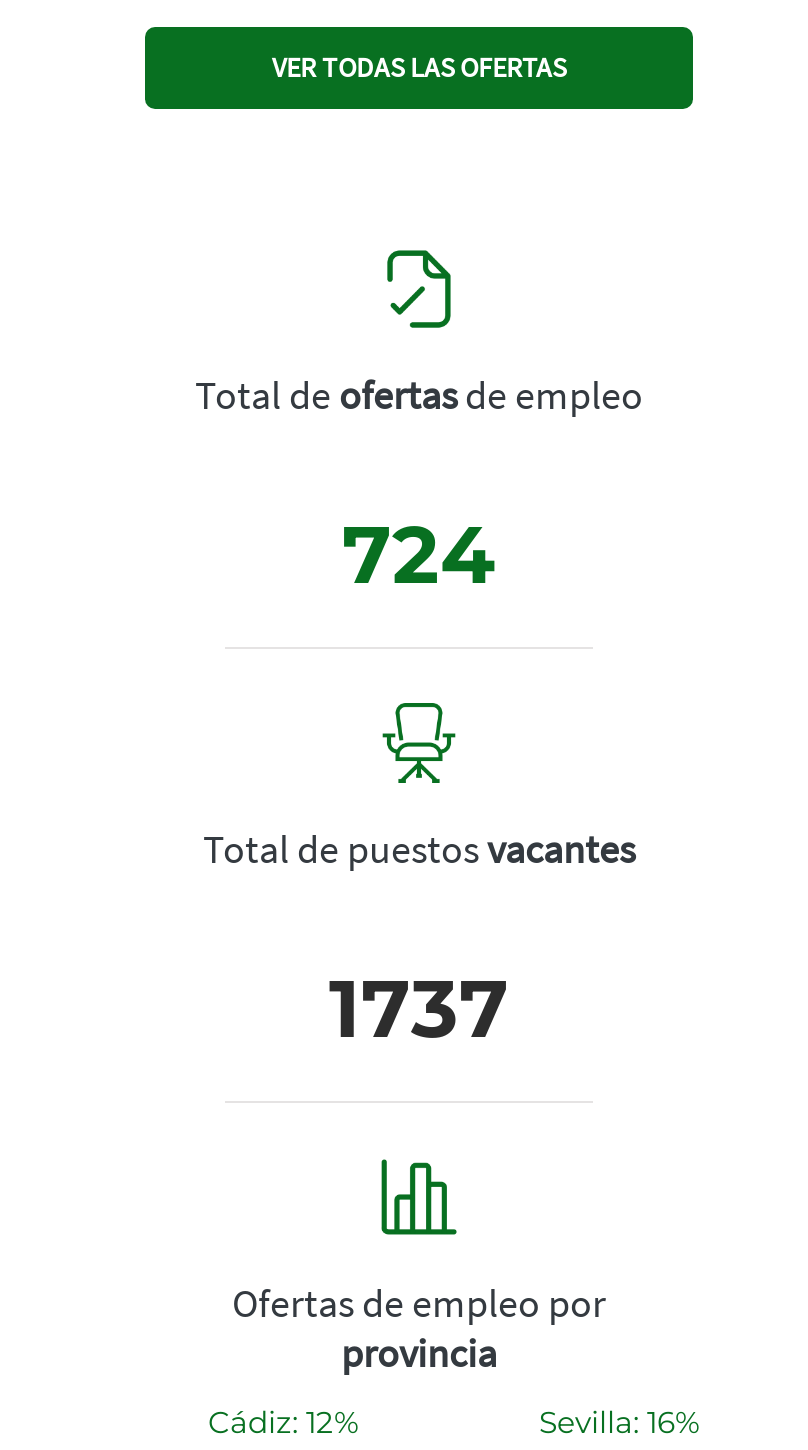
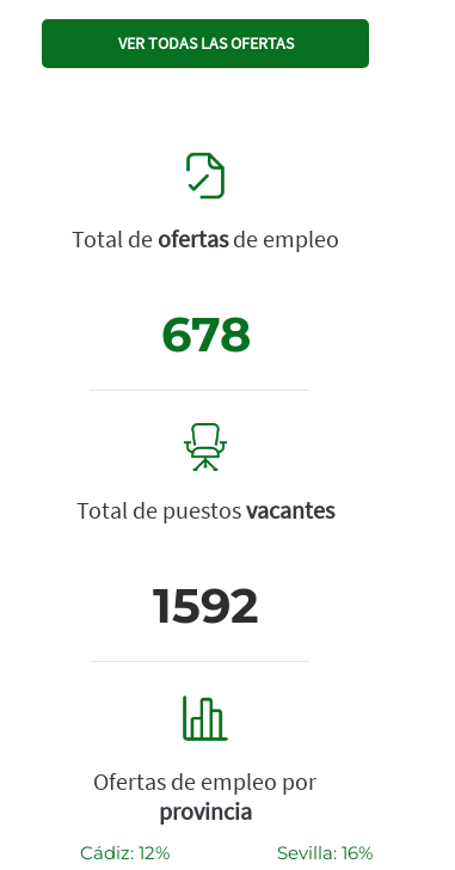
[342,505,496,603] 724 -> [161,305,250,363] 678
[329,959,509,1057] 1737 -> [152,576,259,635] 1592

